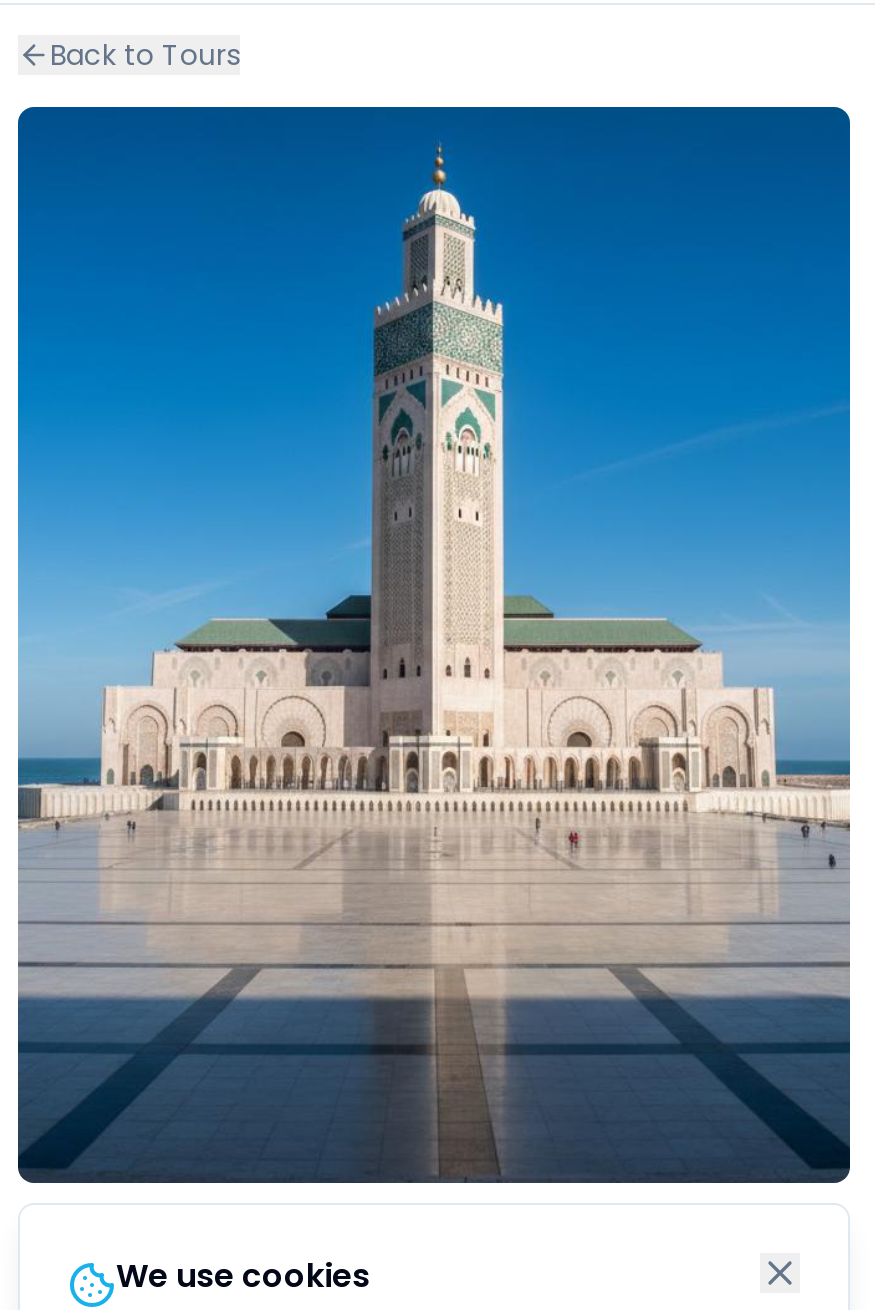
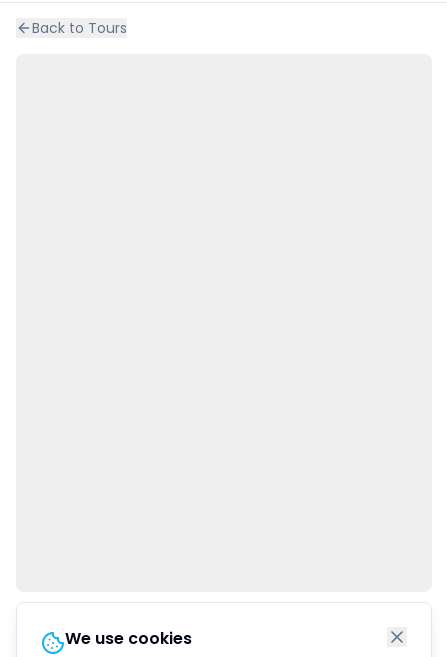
[16,105,852,1185] [image] -> none

